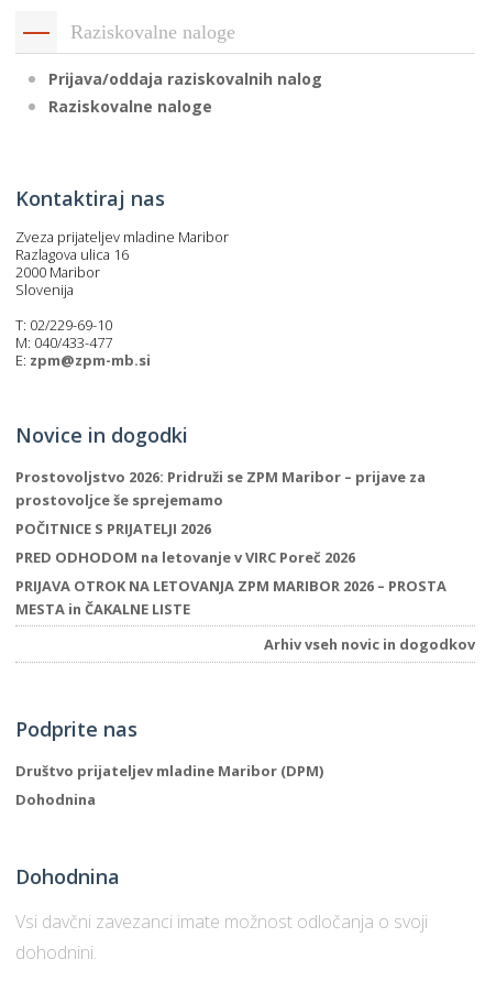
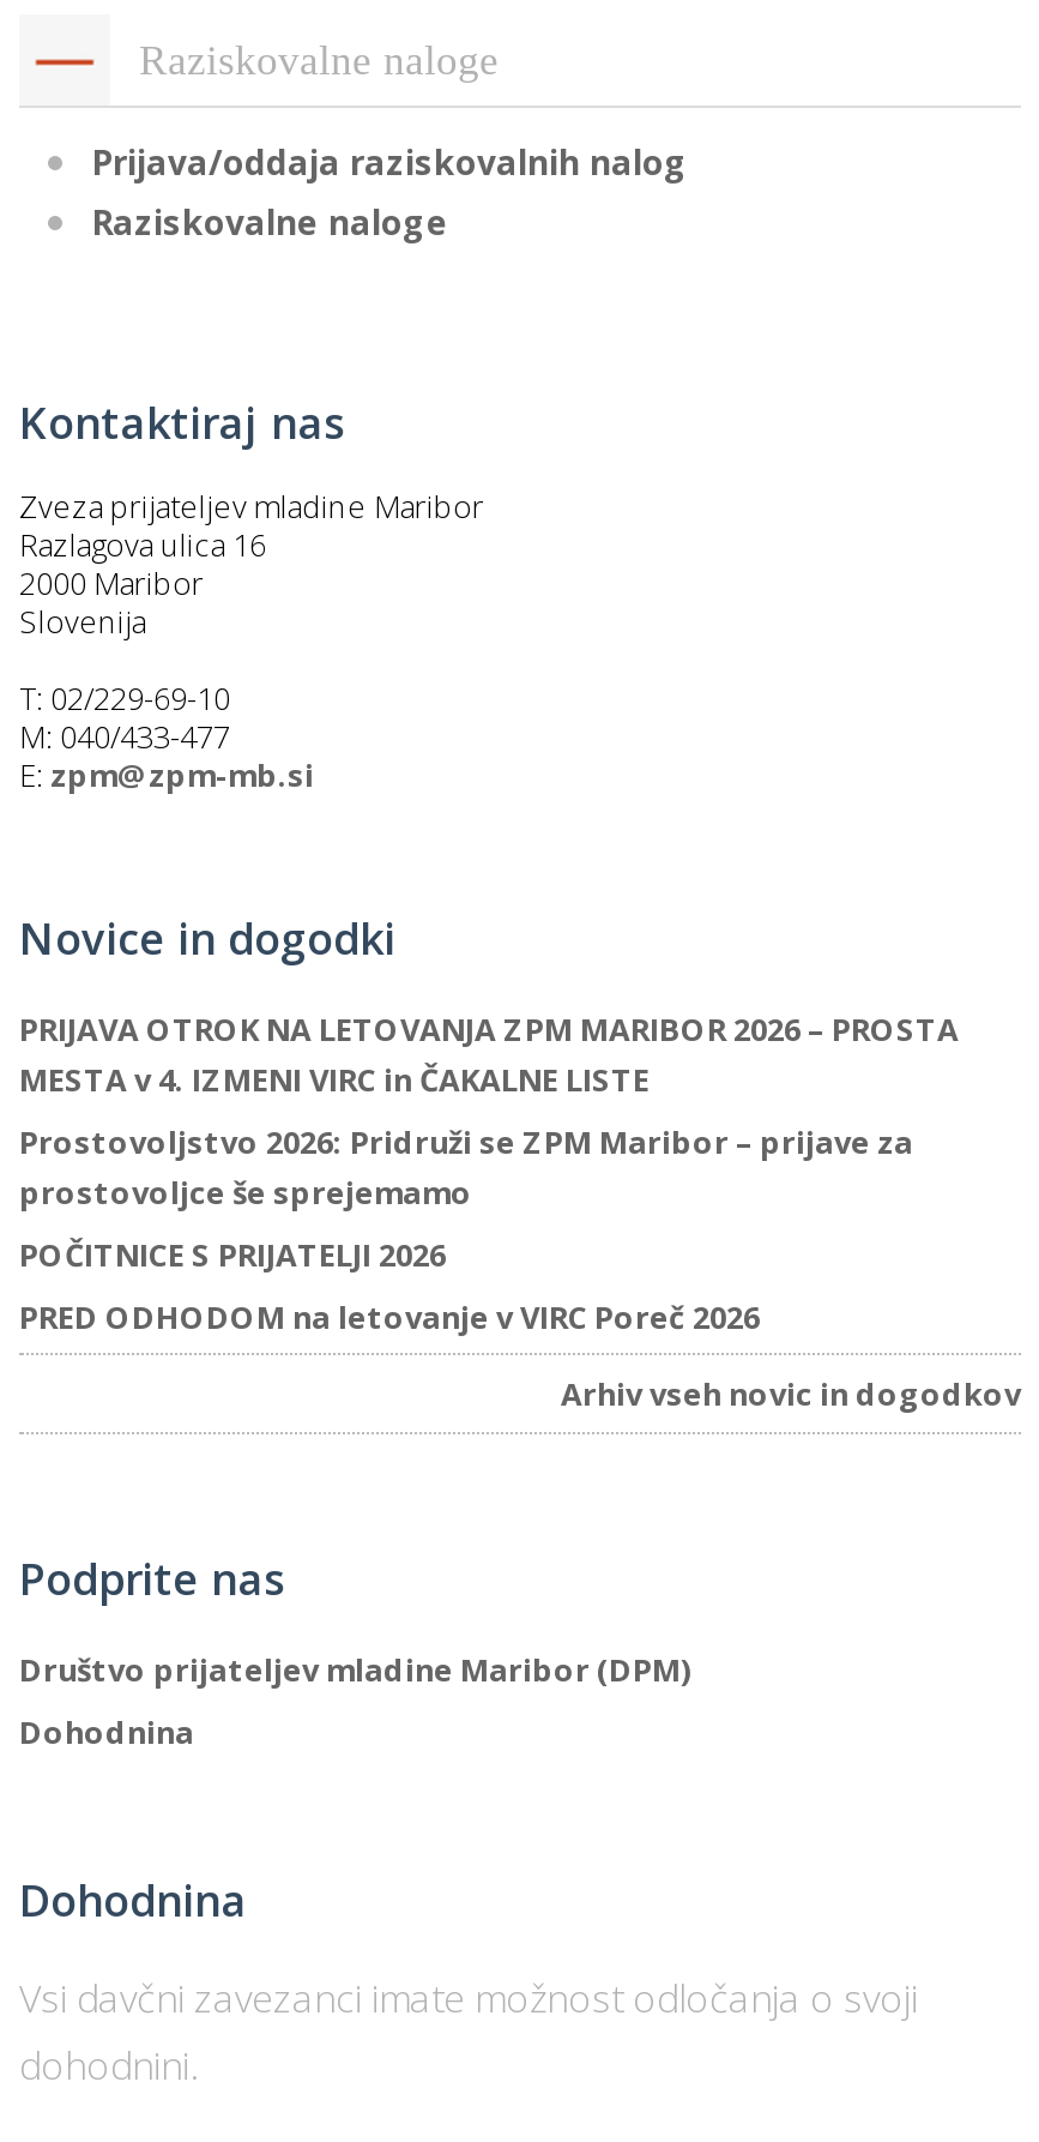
none -> [19,1057,650,1101] MESTA v 4. IZMENI VIRC in ČAKALNE LISTE
moved [15,467,426,567] -> [19,1120,913,1338]: Prostovoljstvo 2026: Pridruži se ZPM Maribor – prijave za | prostovoljce še sprejemamo | POČITNICE S PRIJATELJI 2026 | PRED ODHODOM na letovanje v VIRC Poreč 2026
moved [15,576,447,595] -> [19,1007,959,1050]: PRIJAVA OTROK NA LETOVANJA ZPM MARIBOR 2026 – PROSTA
[15,599,190,619] MESTA in ČAKALNE LISTE -> none

